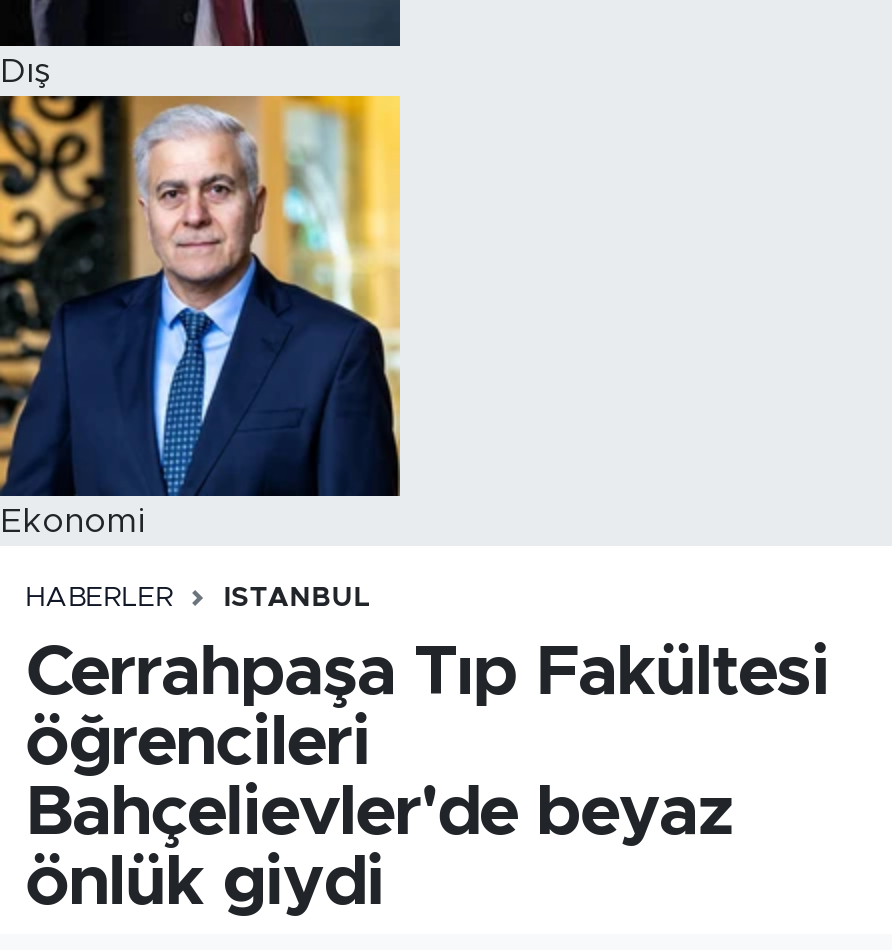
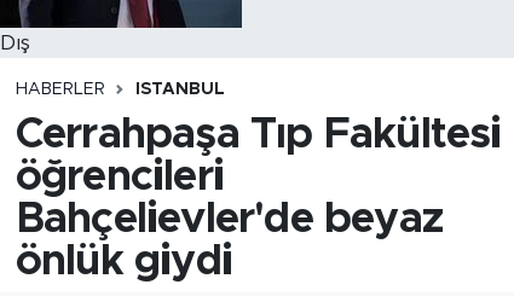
[0,94,402,538] [image] | Ekonomi -> none

